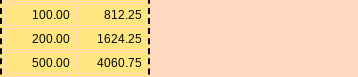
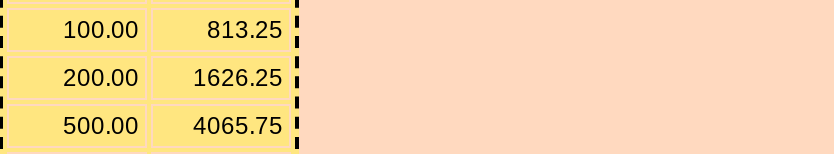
[104,8,142,22] 812.25 -> [207,16,283,44] 813.25
[32,32,142,46] 200.00 1624.25 -> [63,64,283,92] 200.00 1626.25
[32,56,142,70] 500.00 4060.75 -> [63,112,283,140] 500.00 4065.75

